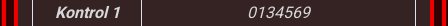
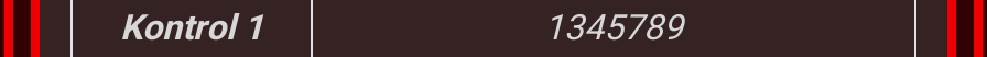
[247,3,310,22] 0134569 -> [544,7,683,48] 1345789

